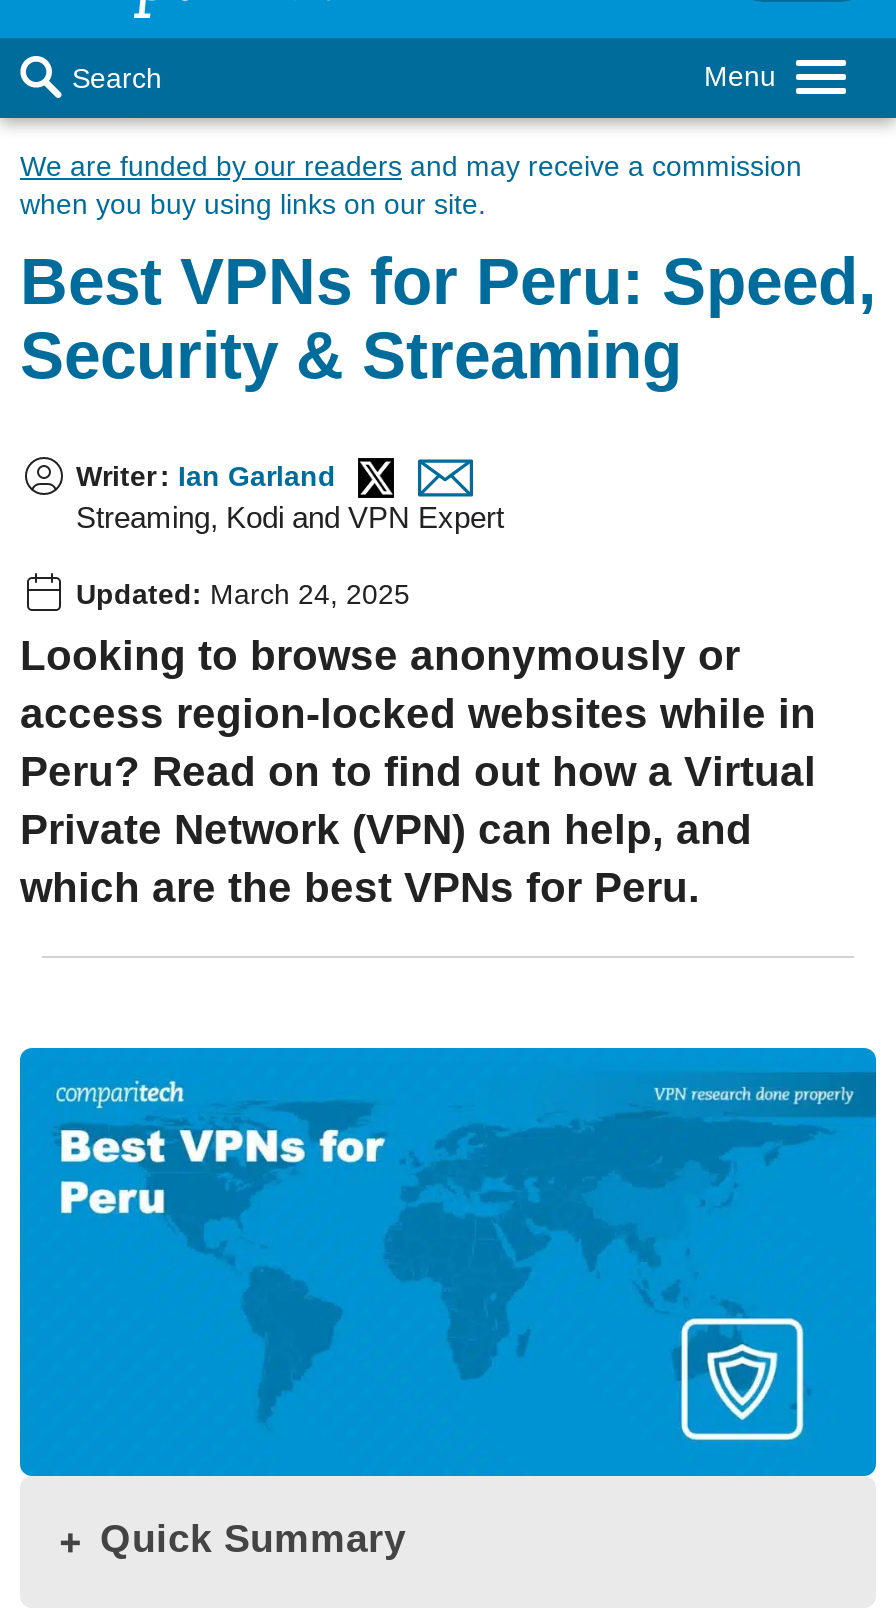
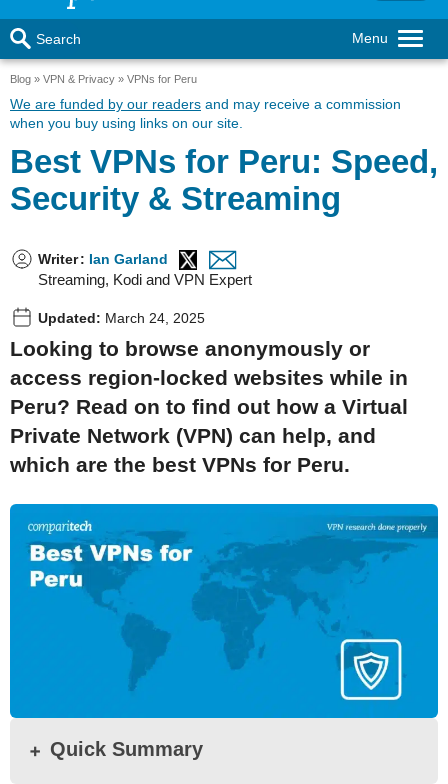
none -> [10,73,197,85] Blog | VPN & Privacy | VPNs for Peru
moved [20,150,876,910] -> [10,96,438,476]: We are funded by our readers and may receive a commission | when you buy using links on our site. | Best VPNs for Peru: Speed, | ... | Private Network (VPN) can help, and | which are the best VPNs for Peru.

